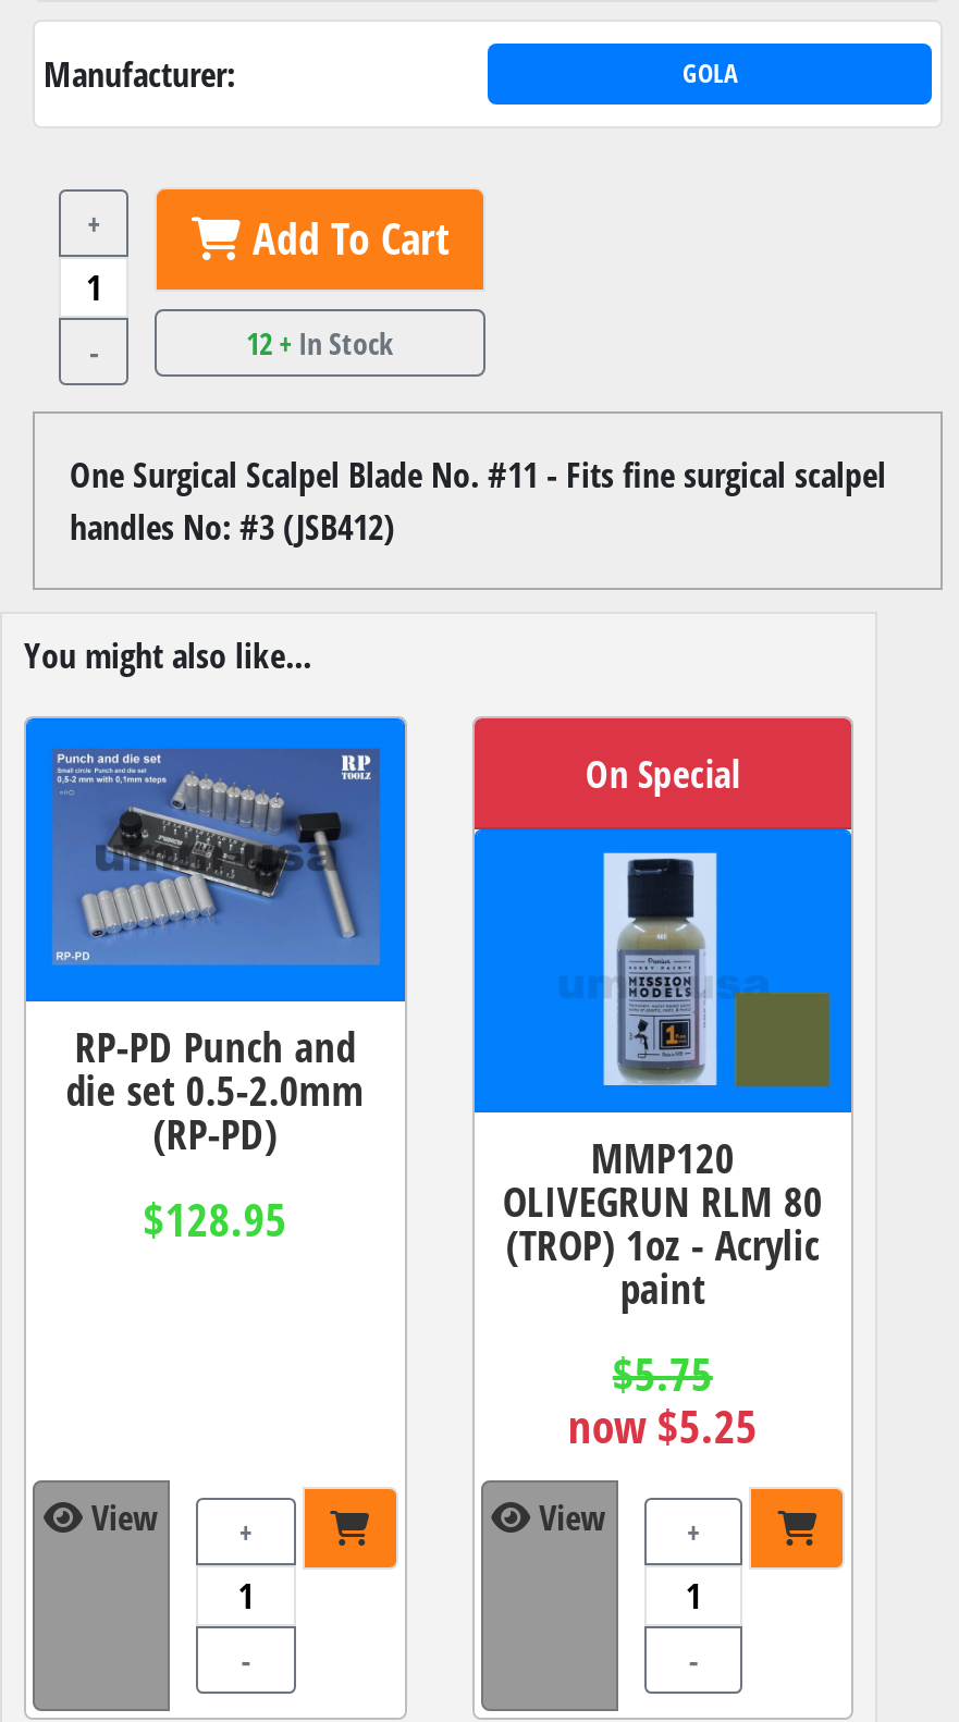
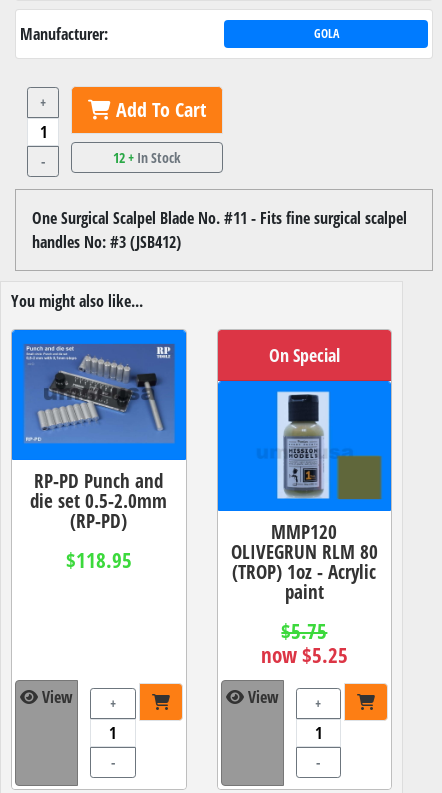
[143,1188,287,1249] $128.95 -> [66,546,132,574] $118.95

